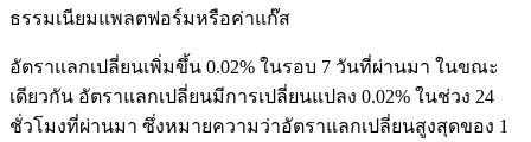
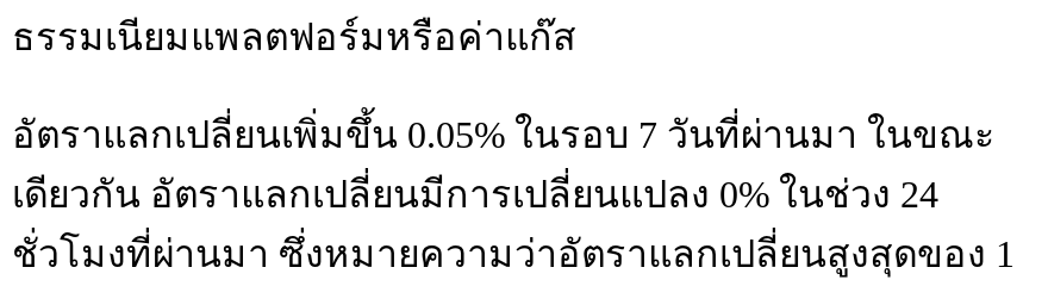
[9,56,499,77] อัตราแลกเปลี่ยนเพิ่มขึ้น 0.02% ในรอบ 7 วันที่ผ่านมา ในขณะ -> [12,114,996,154] อัตราแลกเปลี่ยนเพิ่มขึ้น 0.05% ในรอบ 7 วันที่ผ่านมา ในขณะ
[9,86,494,106] เดียวกัน อัตราแลกเปลี่ยนมีการเปลี่ยนแปลง 0.02% ในช่วง 24 -> [12,173,938,214] เดียวกัน อัตราแลกเปลี่ยนมีการเปลี่ยนแปลง 0% ในช่วง 24

